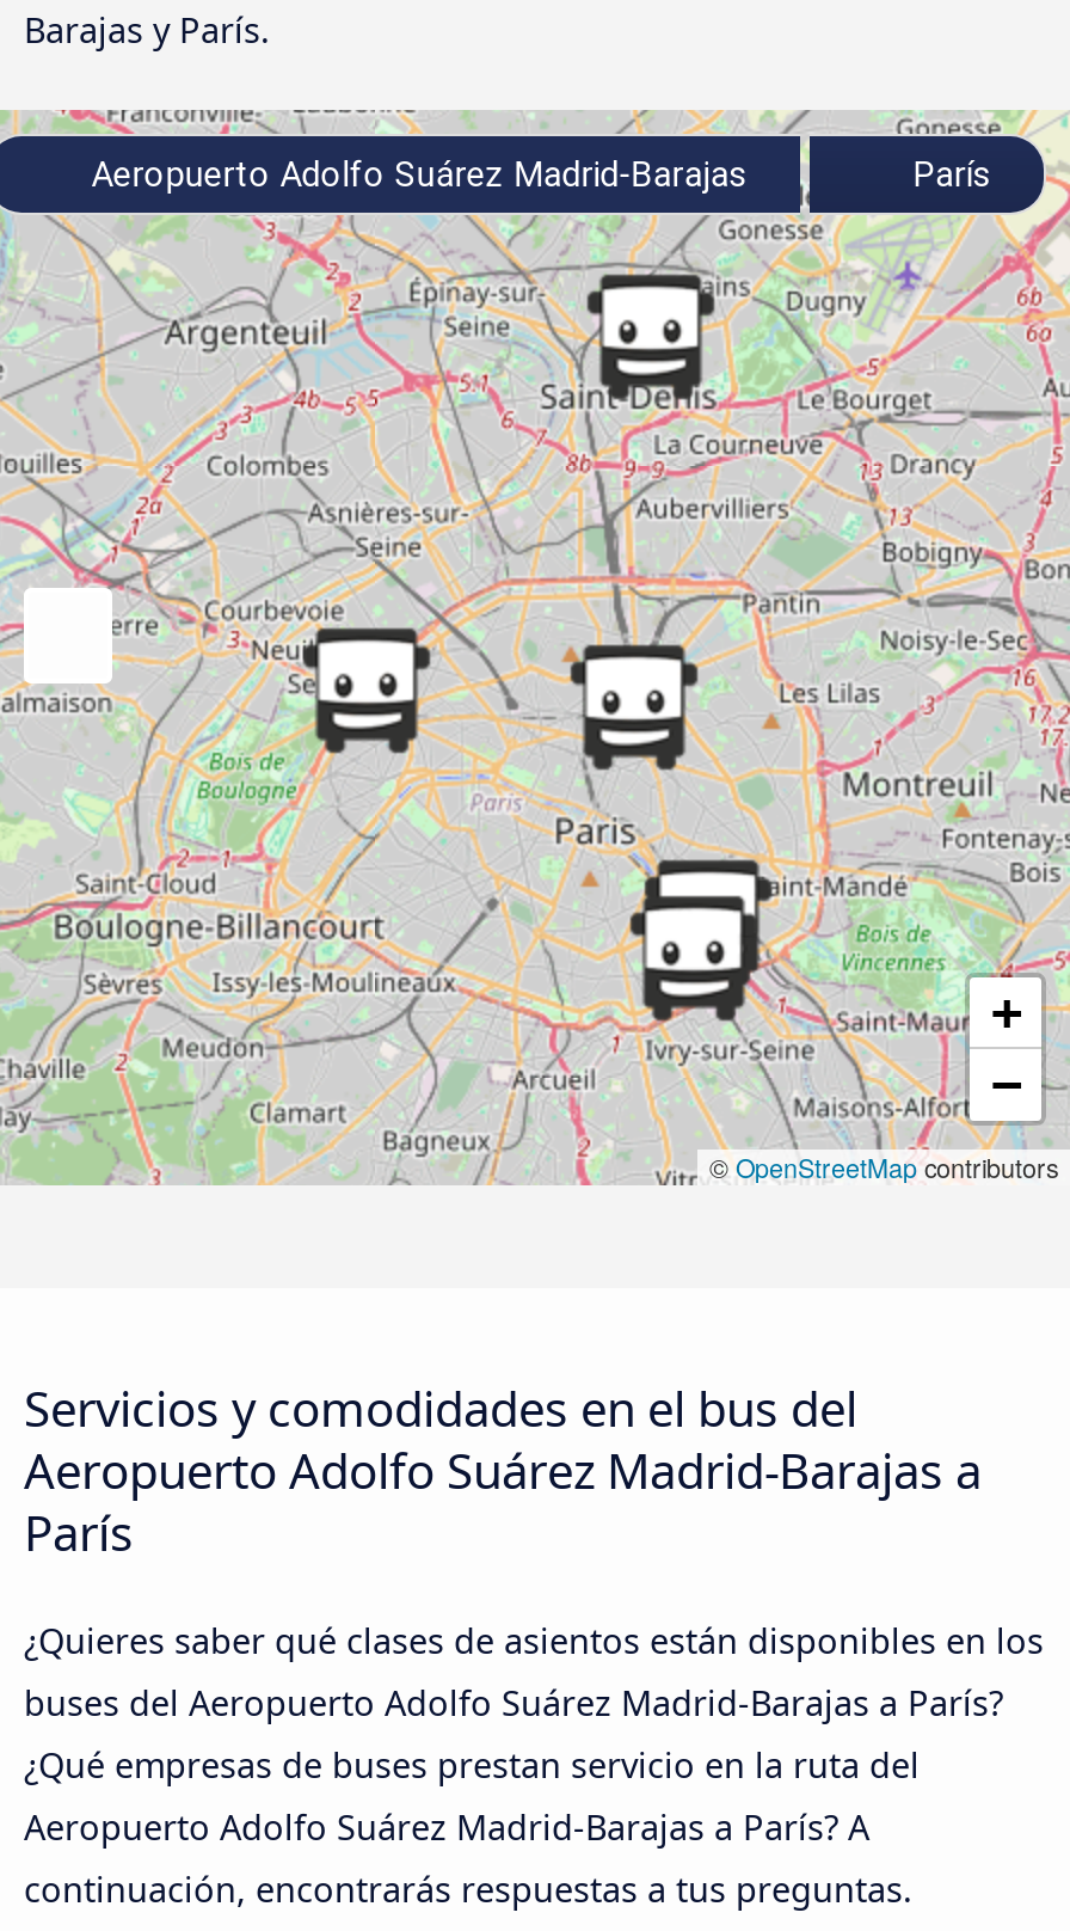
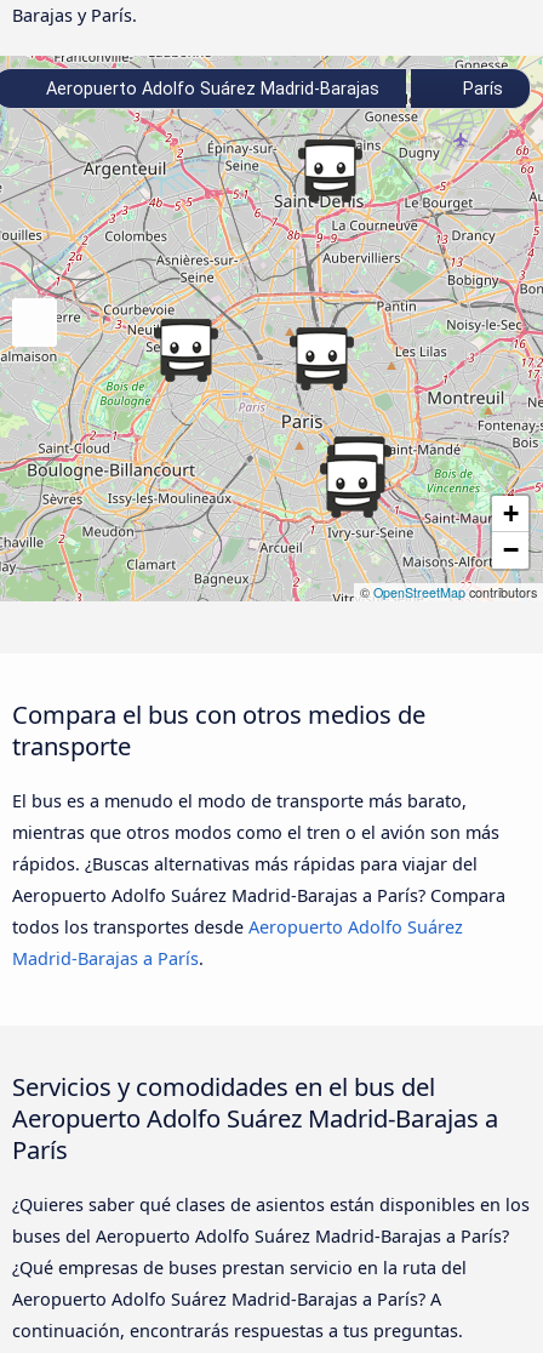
none -> [12,697,505,969] Compara el bus con otros medios de | transporte | El bus es a menudo el modo de transporte más barato, | mientras que otros modos como el tren o el avión son más | rápidos. ¿Buscas alternativas más rápidas para viajar del | Aeropuerto Adolfo Suárez Madrid-Barajas a París? Compara | todos los transportes desde Aeropuerto Adolfo Suárez | Madrid-Barajas a París.

